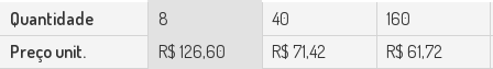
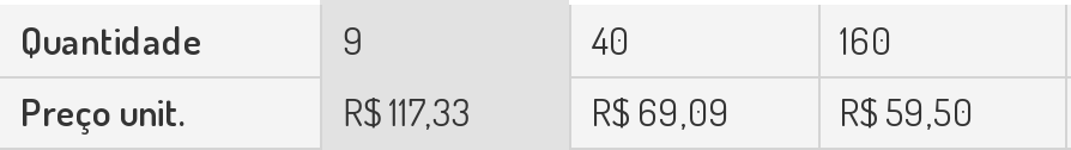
[158,7,168,29] 8 -> [344,16,365,64] 9
[158,40,225,62] R$ 126,60 -> [344,87,471,135] R$ 117,33
[272,40,326,62] R$ 71,42 -> [592,87,731,135] R$ 69,09
[386,40,442,62] R$ 61,72 -> [840,87,974,135] R$ 59,50

